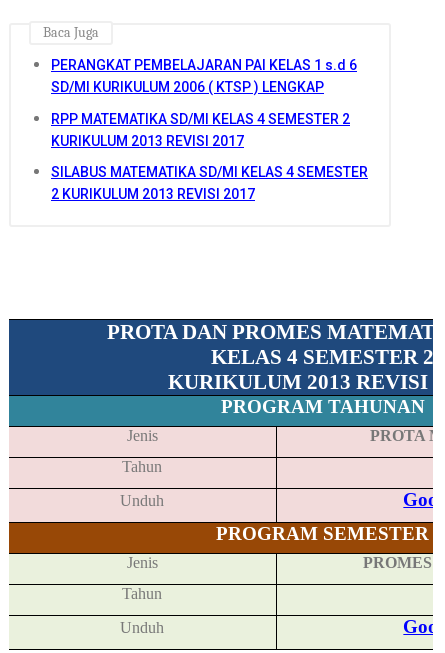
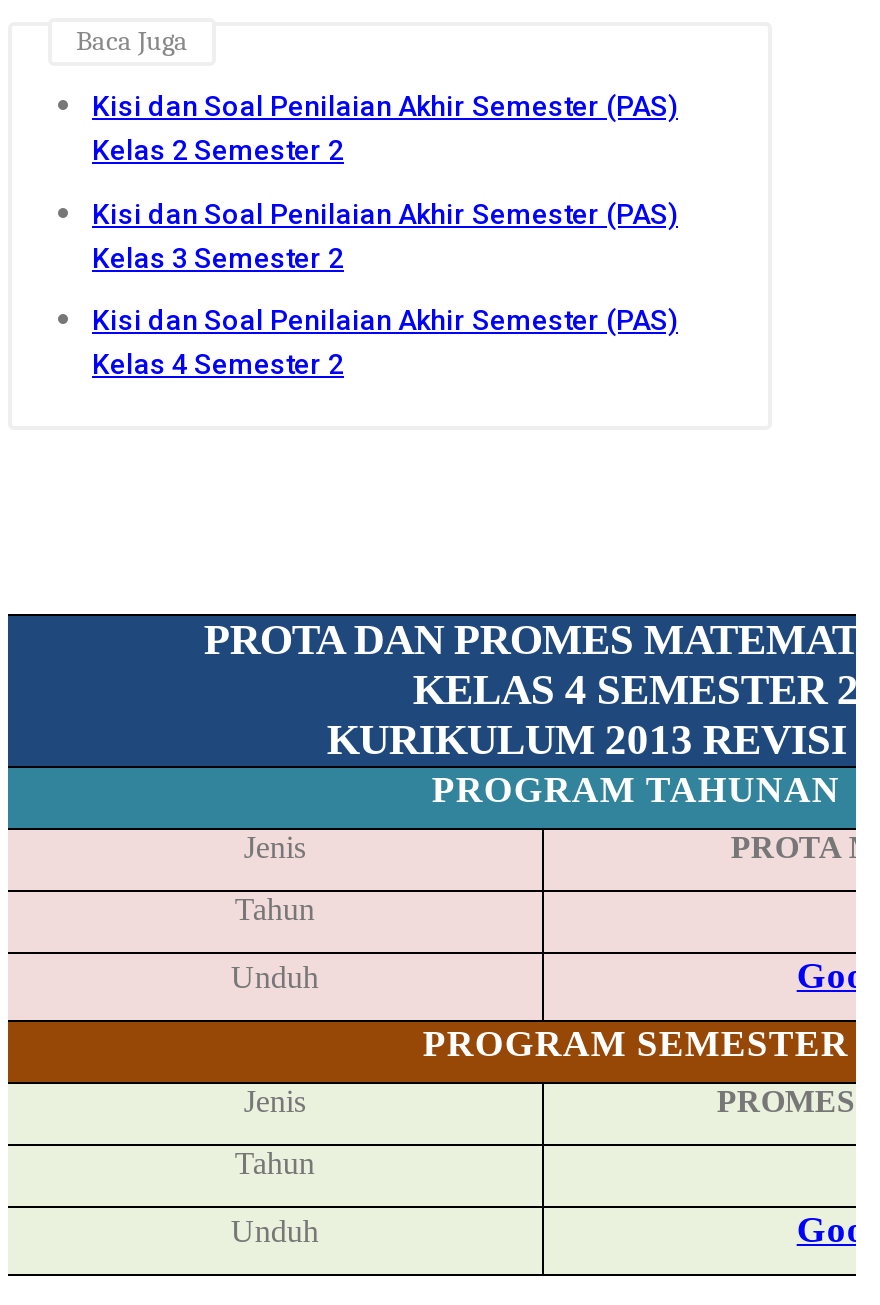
[51,57,357,95] PERANGKAT PEMBELAJARAN PAI KELAS 1 s.d 6 | SD/MI KURIKULUM 2006 ( KTSP ) LENGKAP -> [92,90,678,166] Kisi dan Soal Penilaian Akhir Semester (PAS) | Kelas 2 Semester 2
[51,111,350,149] RPP MATEMATIKA SD/MI KELAS 4 SEMESTER 2 | KURIKULUM 2013 REVISI 2017 -> [92,197,678,273] Kisi dan Soal Penilaian Akhir Semester (PAS) | Kelas 3 Semester 2
[51,164,368,202] SILABUS MATEMATIKA SD/MI KELAS 4 SEMESTER | 2 KURIKULUM 2013 REVISI 2017 -> [92,305,678,381] Kisi dan Soal Penilaian Akhir Semester (PAS) | Kelas 4 Semester 2

